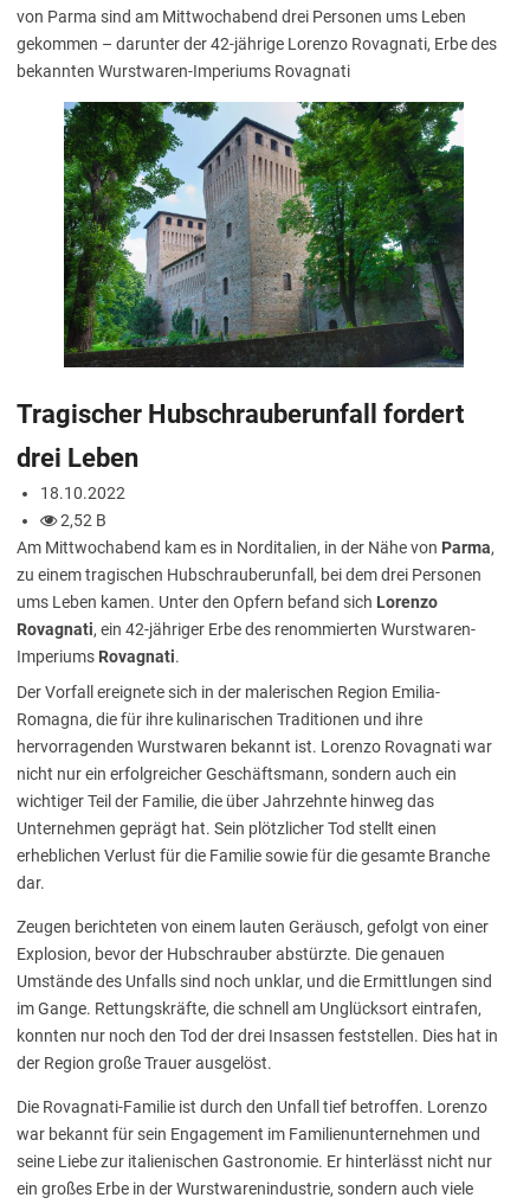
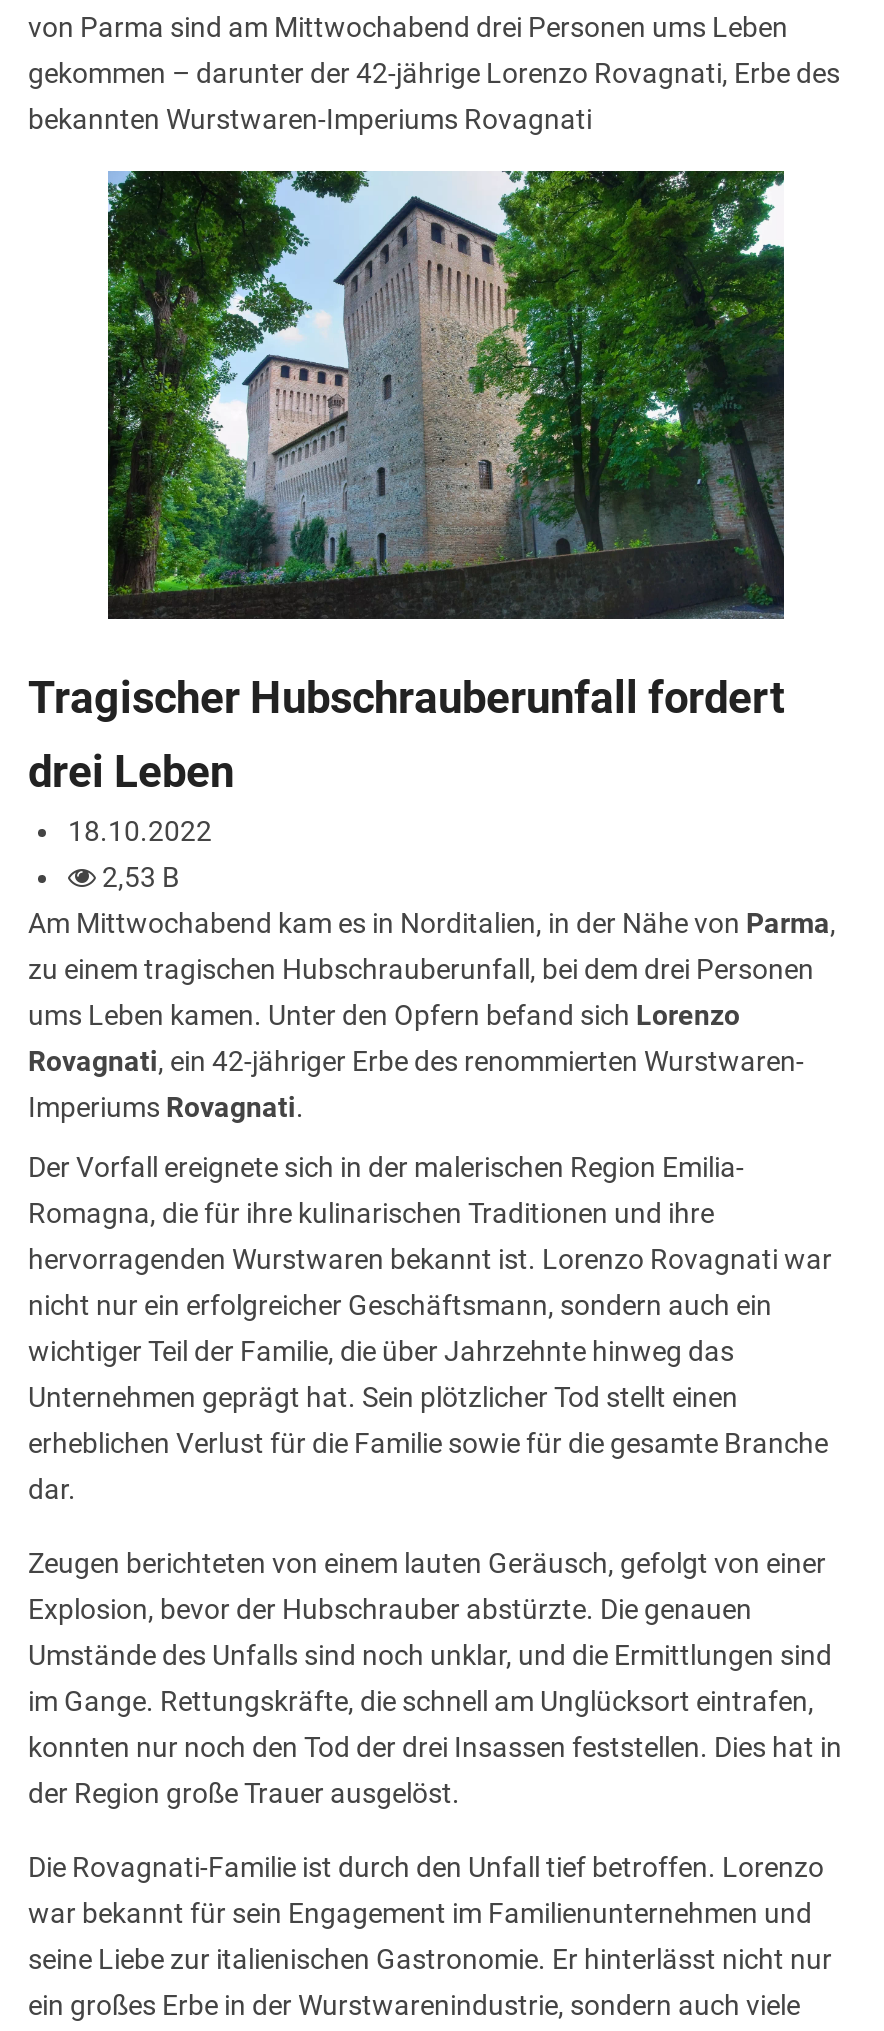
[57,511,106,530] 2,52 B -> [96,861,180,893] 2,53 B

